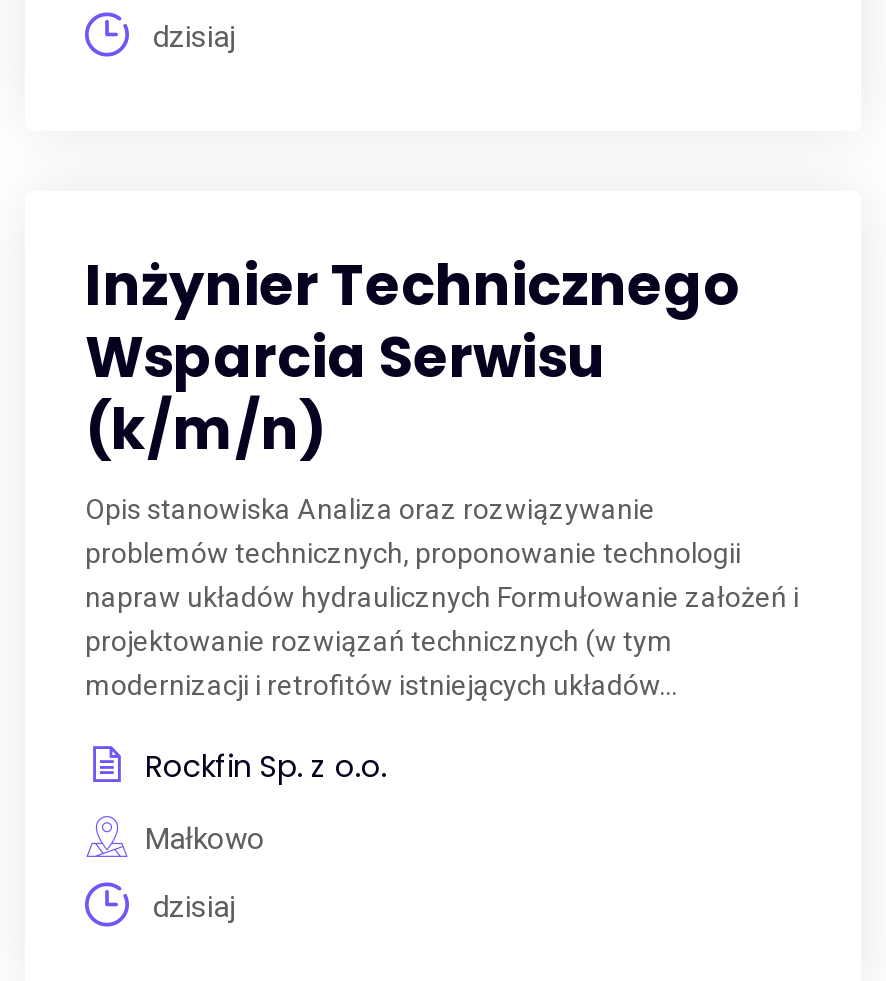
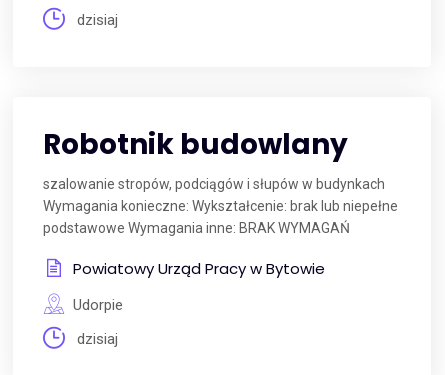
[85,247,799,701] Inżynier Technicznego | Wsparcia Serwisu | (k/m/n) | Opis stanowiska Analiza oraz rozwiązywanie | problemów technicznych, proponowanie technologii | napraw układów hydraulicznych Formułowanie założeń i | projektowanie rozwiązań technicznych (w tym | modernizacji i retrofitów istniejących układów... -> [43,125,398,236] Robotnik budowlany | szalowanie stropów, podciągów i słupów w budynkach | Wymagania konieczne: Wykształcenie: brak lub niepełne | podstawowe Wymagania inne: BRAK WYMAGAŃ
[145,745,387,787] Rockfin Sp. z o.o. -> [73,258,325,279] Powiatowy Urząd Pracy w Bytowie
[145,821,265,857] Małkowo -> [73,296,123,314] Udorpie

